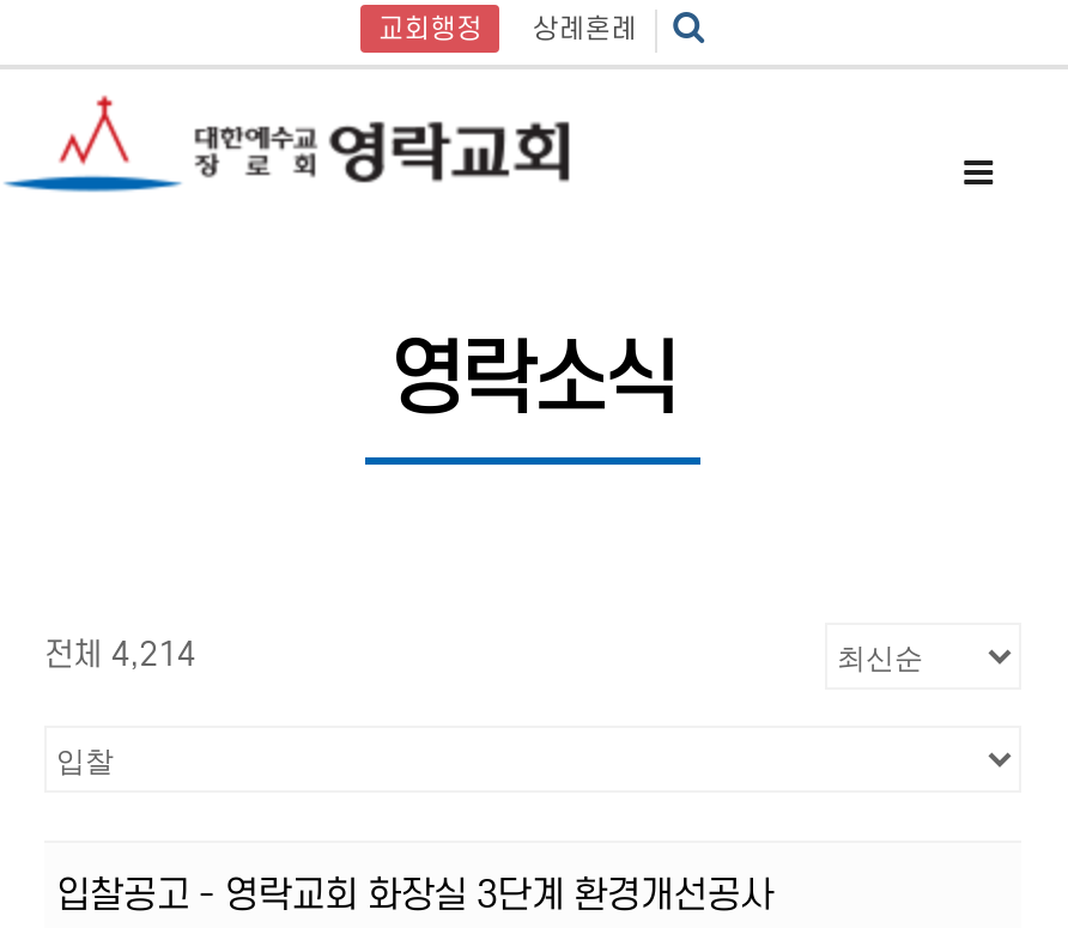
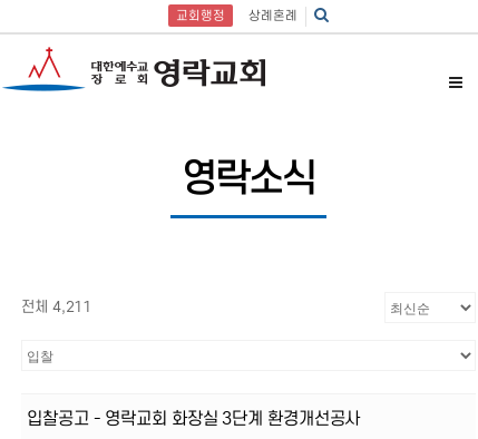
[44,635,196,675] 전체 4,214 -> [21,297,92,316] 전체 4,211

